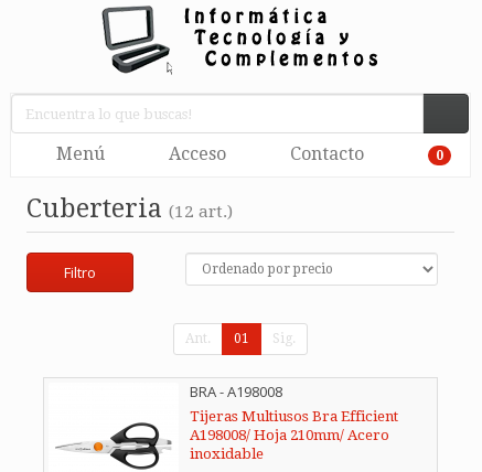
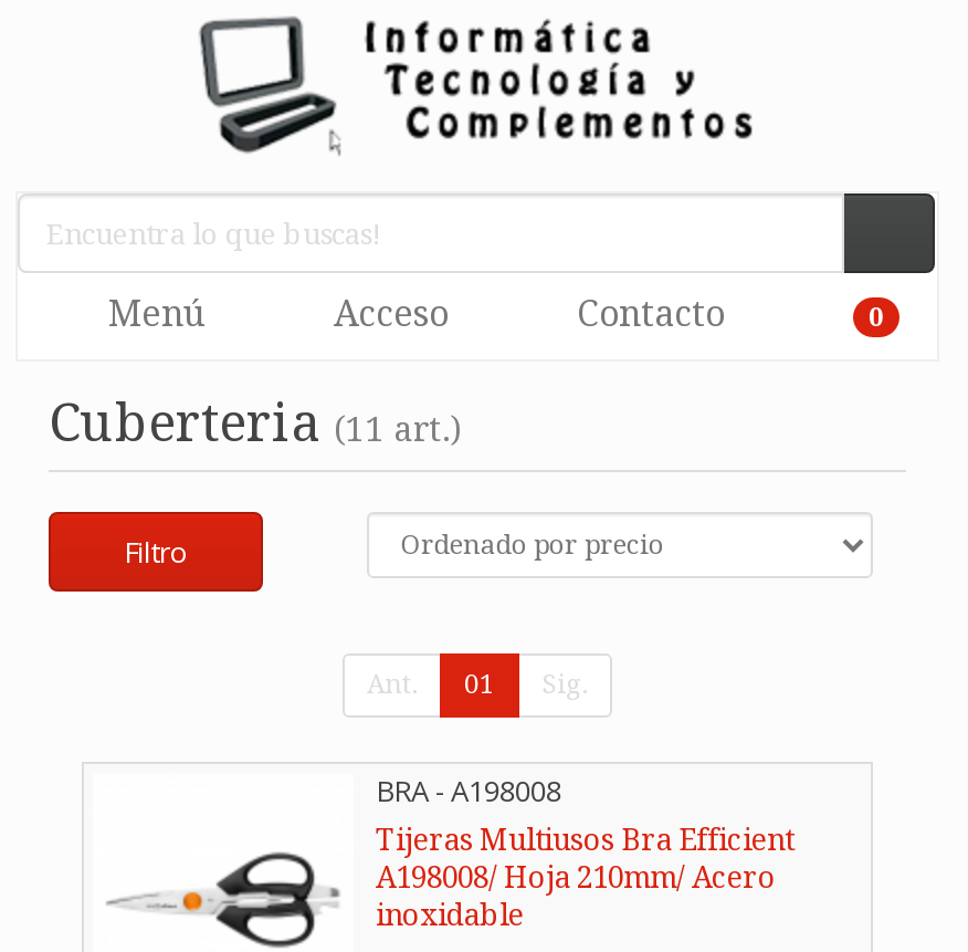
[26,193,233,224] Cuberteria (12 art.) -> [49,393,462,454] Cuberteria (11 art.)

